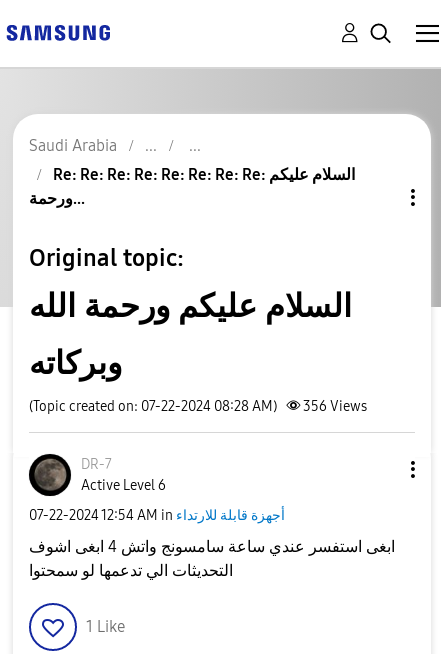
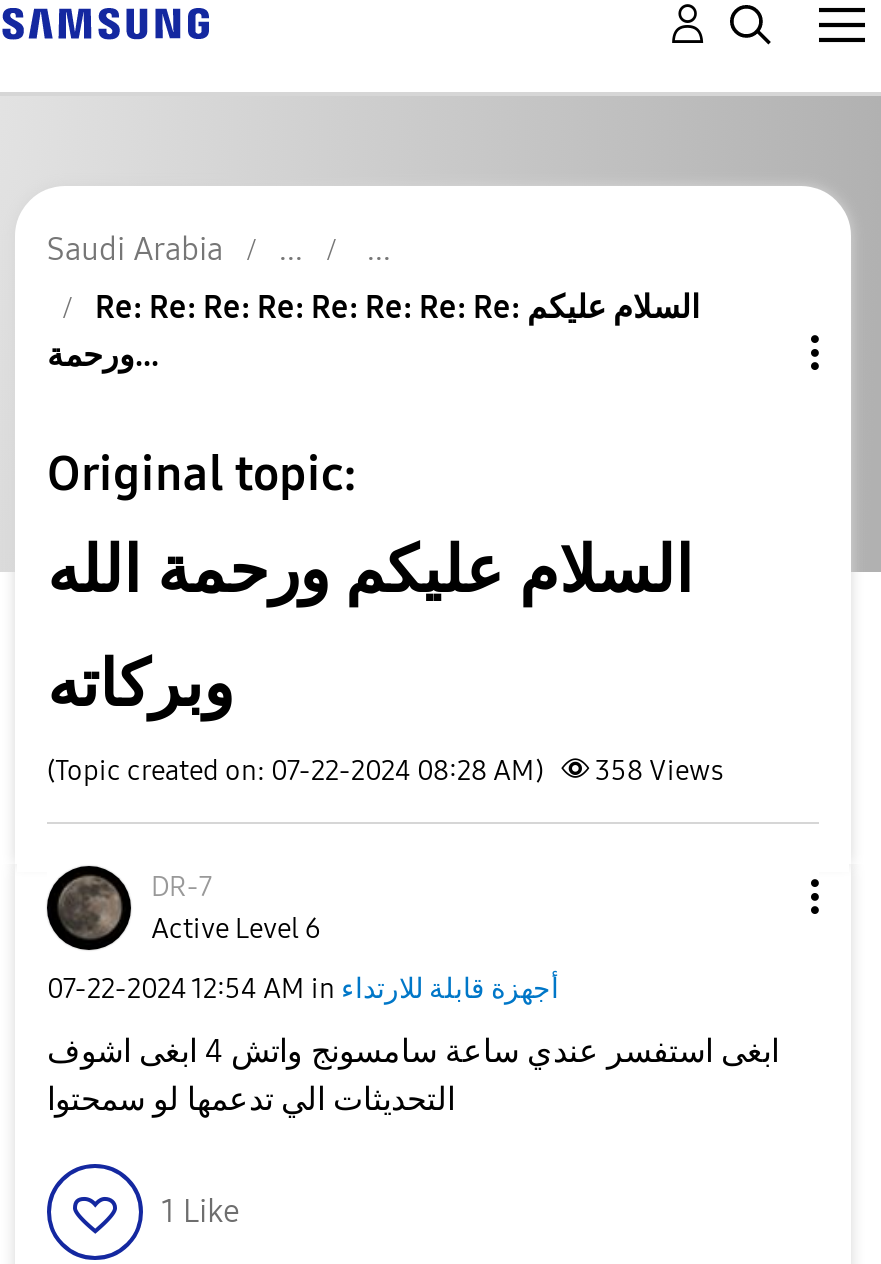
[29,398,367,415] (Topic created on: 07-22-2024 08:28 AM) 356 Views -> [47,754,723,788] (Topic created on: 07-22-2024 08:28 AM) 358 Views

